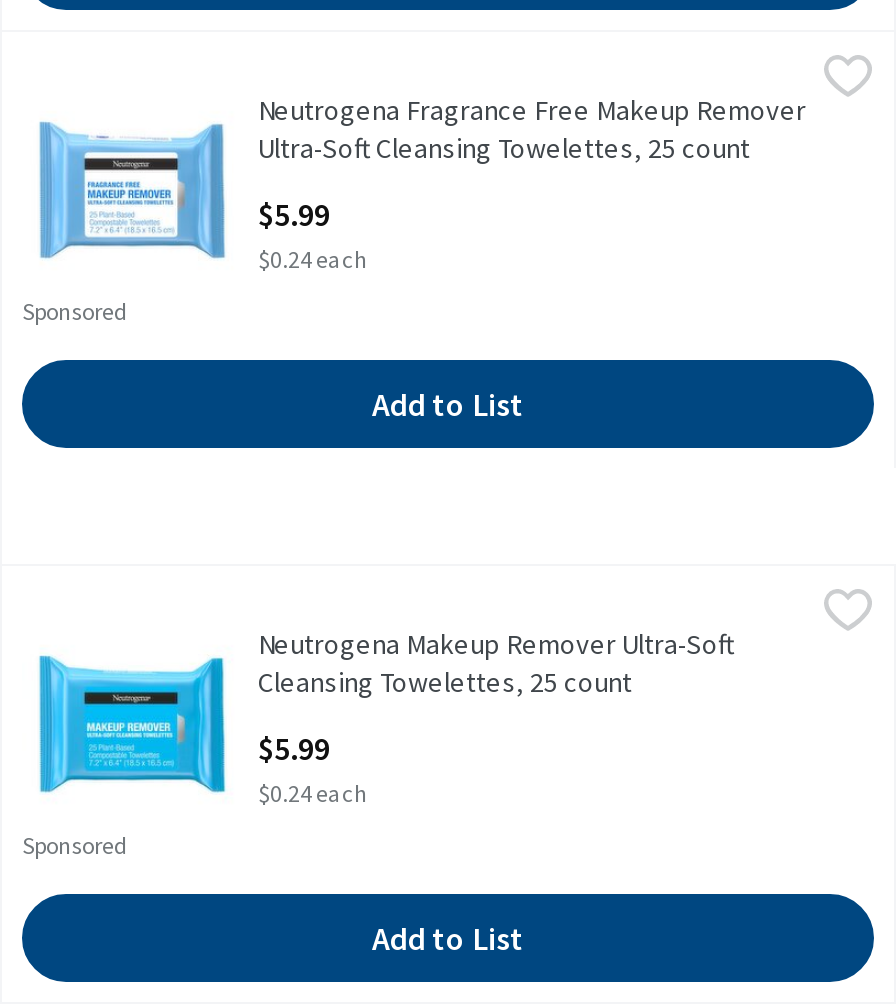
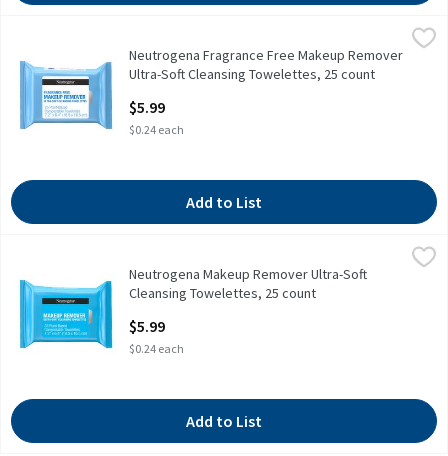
[22,296,128,326] Sponsored -> none
[22,830,128,860] Sponsored -> none

